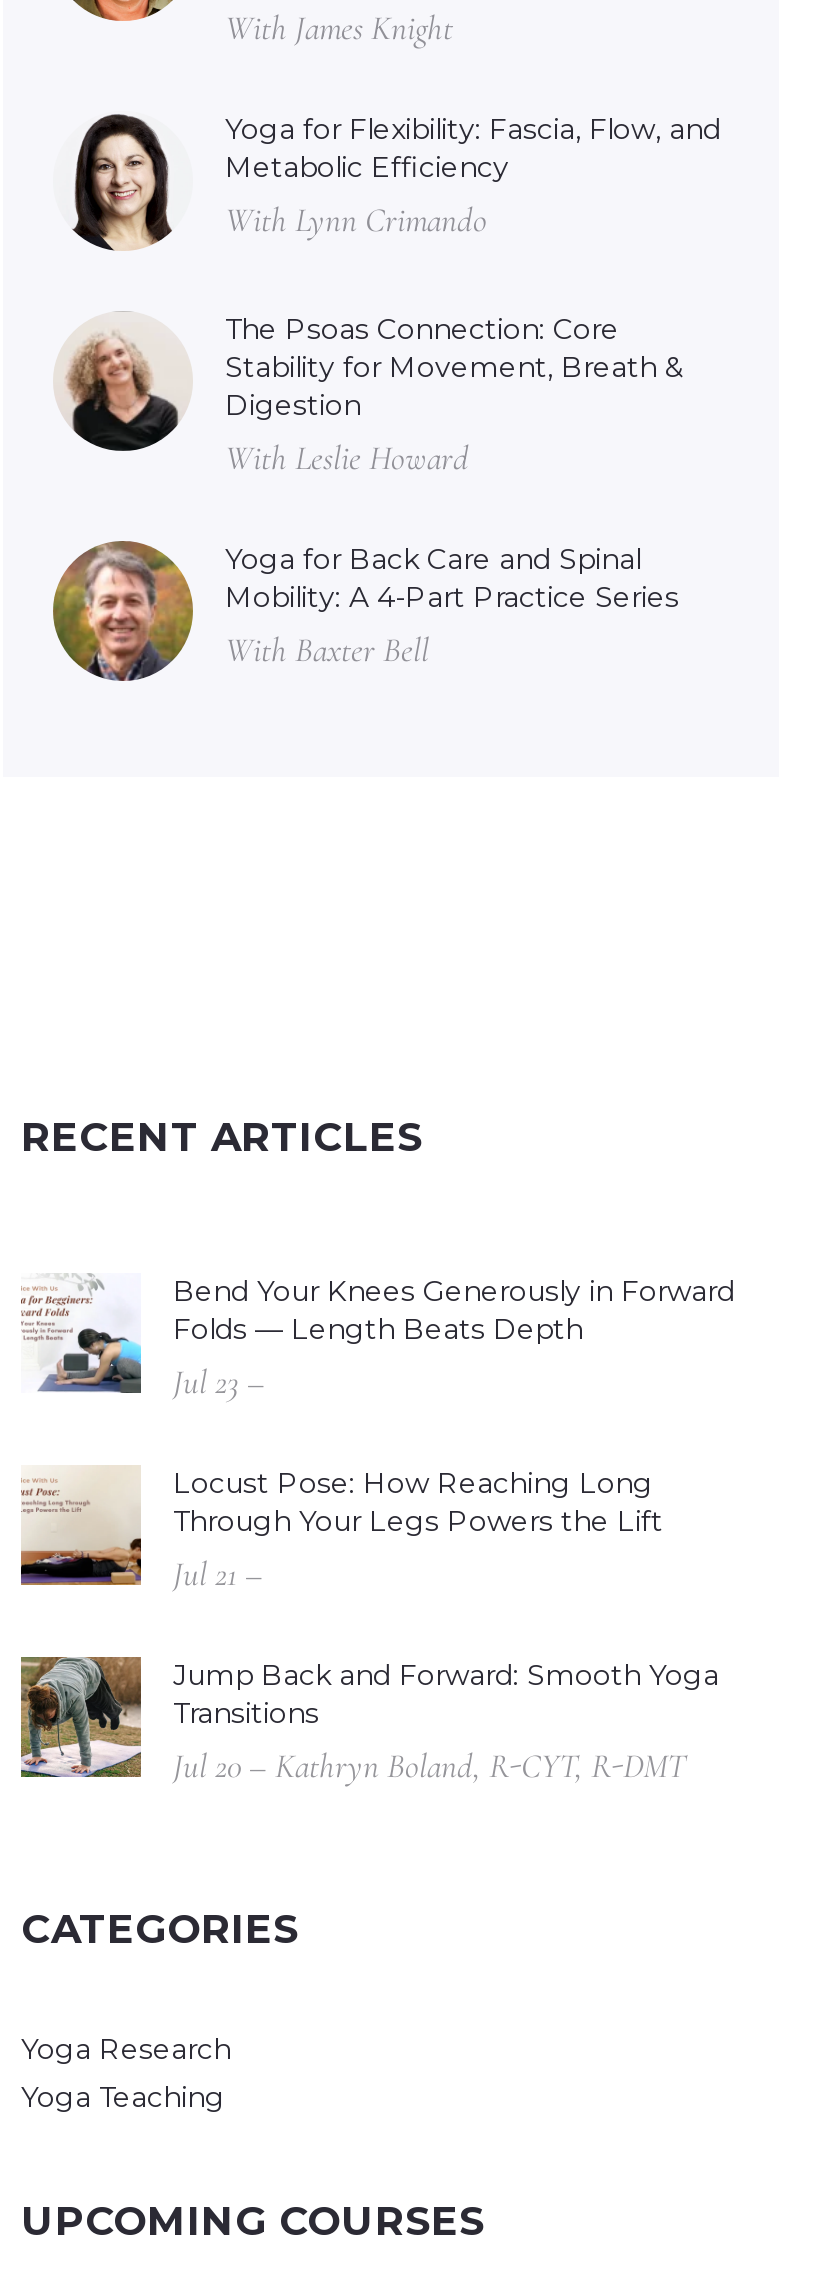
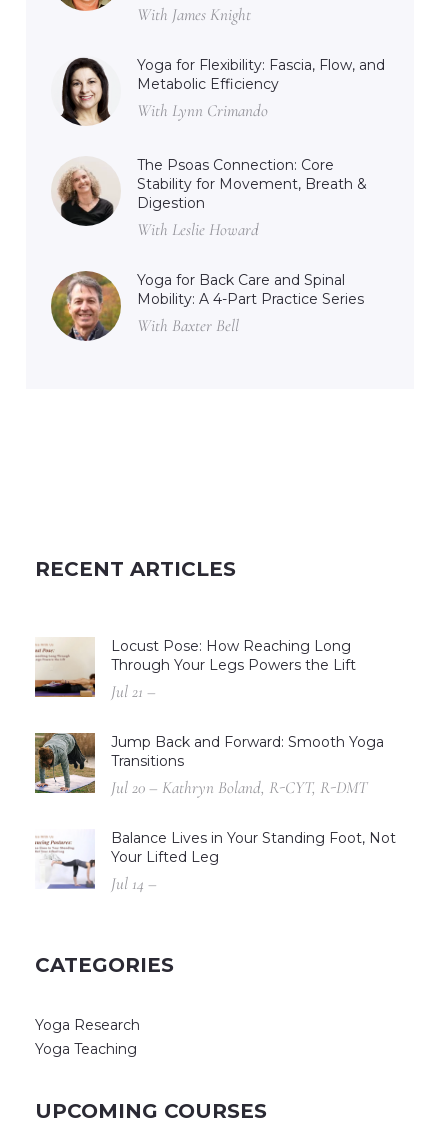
[37,1274,735,1404] [image] | Bend Your Knees Generously in Forward | Folds — Length Beats Depth | Jul 23 – -> none
moved [17,1466,719,1788] -> [33,637,384,798]: [image] | Locust Pose: How Reaching Long | Through Your Legs Powers the Lift | Jul 21 – | Jump Back and Forward: Smooth Yoga | Transitions | Jul 20 – Kathryn Boland, R-CYT, R-DMT
none -> [35,829,396,894] [image] | Balance Lives in Your Standing Foot, Not | Your Lifted Leg | Jul 14 –

